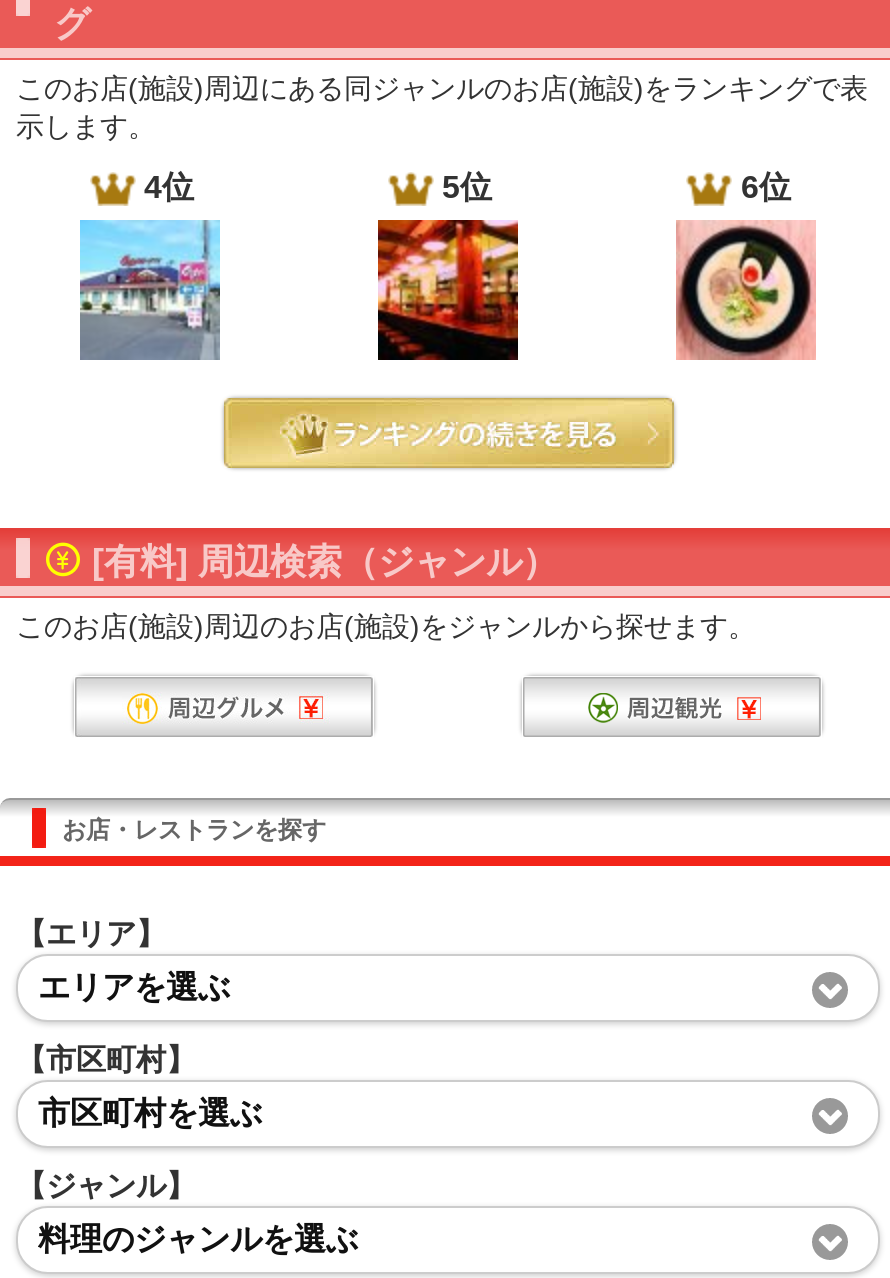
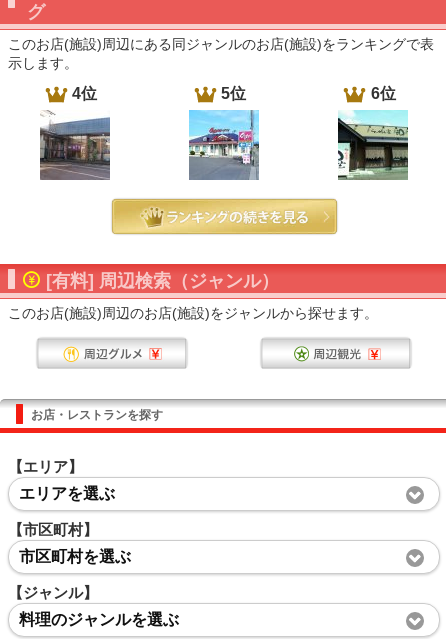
[78,218,220,360] [image] -> [39,110,111,180] [image]
[376,218,520,362] [image] -> [188,109,260,181] [image]
[674,220,816,360] [image] -> [337,109,409,181] [image]

